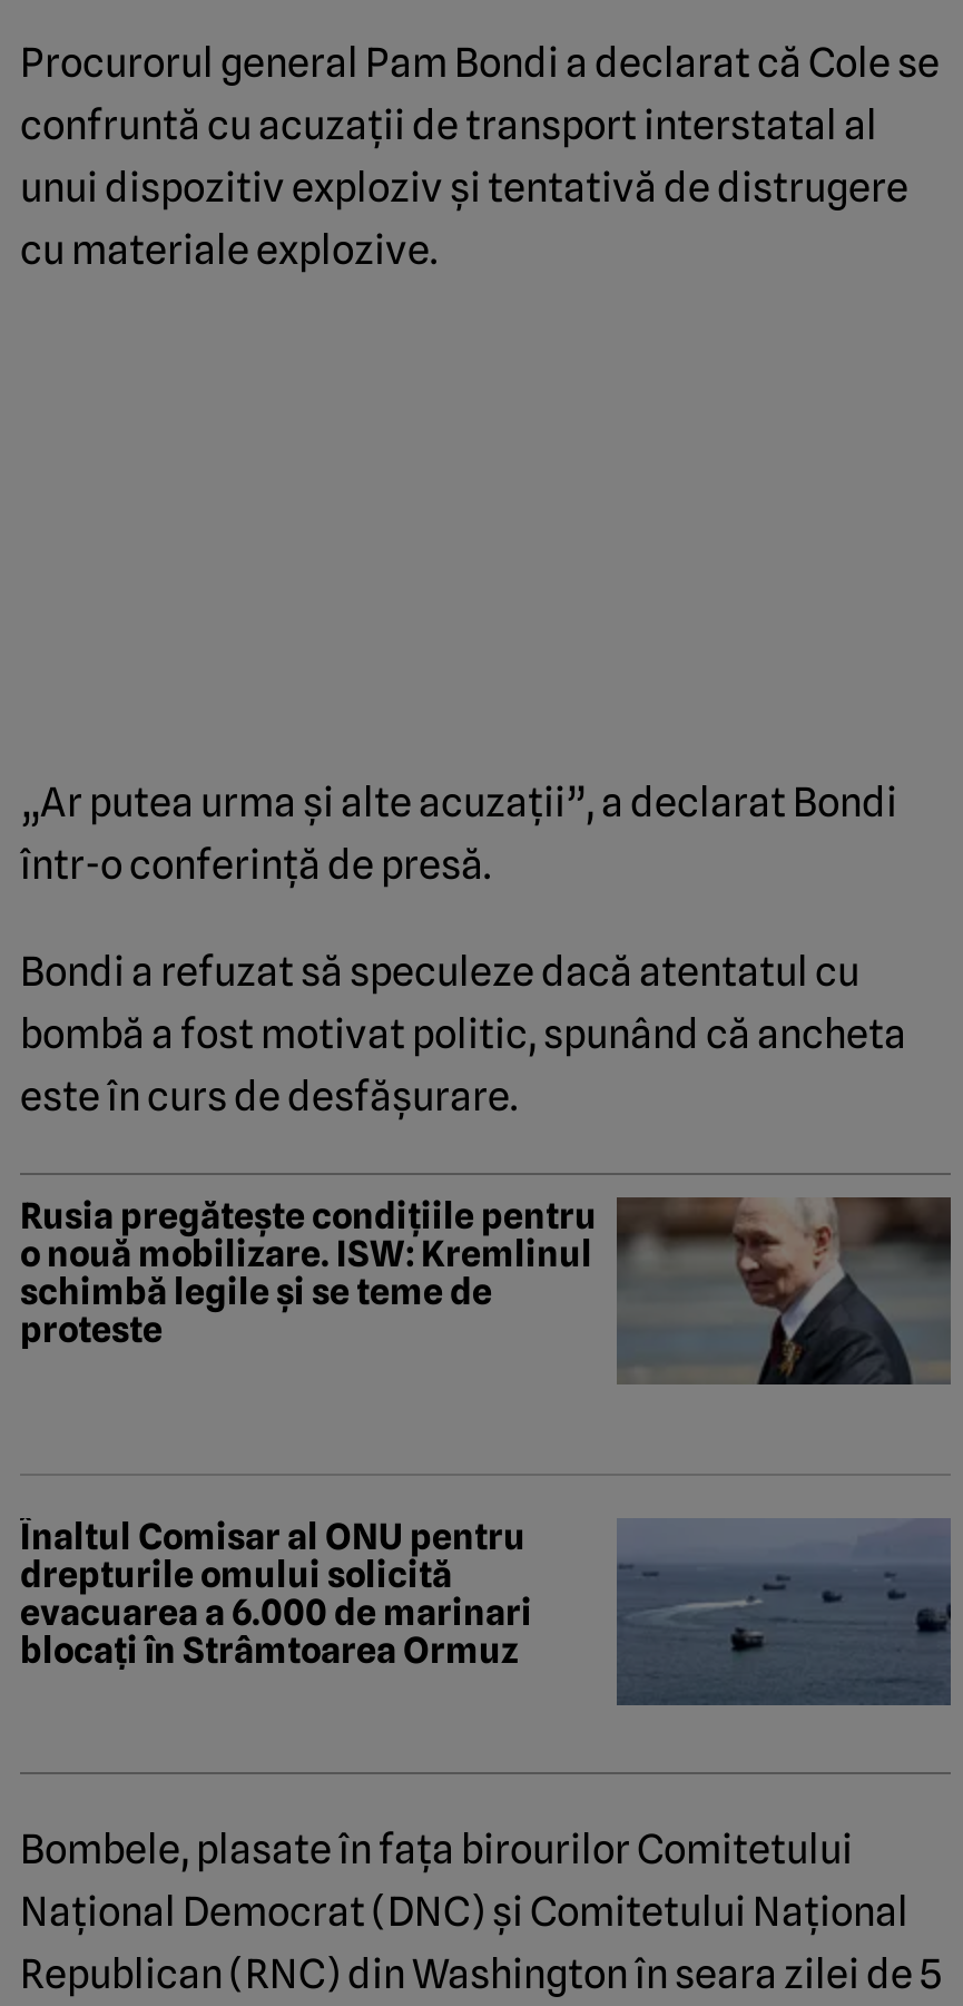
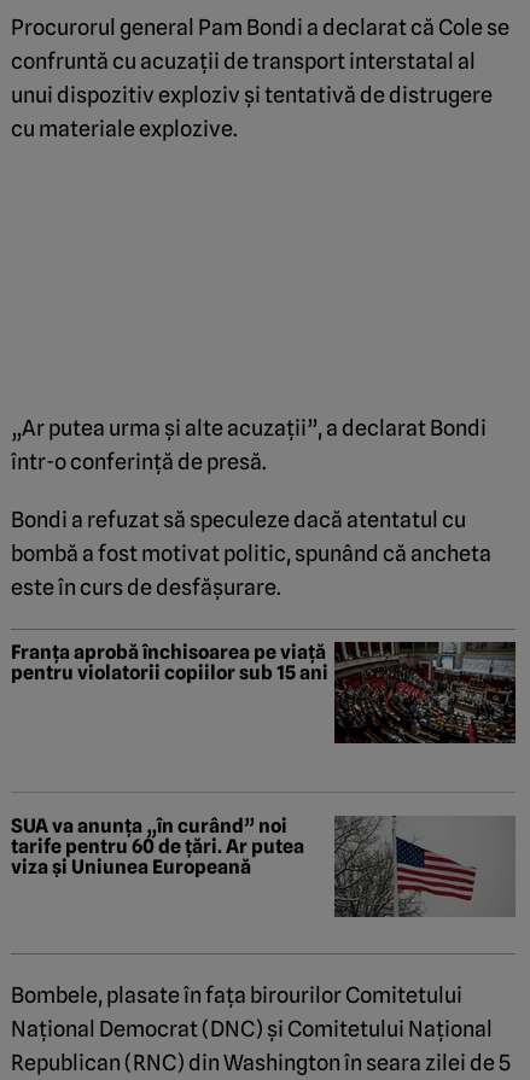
[20,1194,953,1387] [image] | Rusia pregătește condițiile pentru | o nouă mobilizare. ISW: Kremlinul | schimbă legile și se teme de | proteste -> [11,640,517,743] [image] | Franța aprobă închisoarea pe viață | pentru violatorii copiilor sub 15 ani
[20,1515,953,1707] [image] | Înaltul Comisar al ONU pentru | drepturile omului solicită | evacuarea a 6.000 de marinari | blocați în Strâmtoarea Ormuz -> [11,814,514,918] [image] | SUA va anunța „în curând” noi | tarife pentru 60 de țări. Ar putea | viza și Uniunea Europeană

